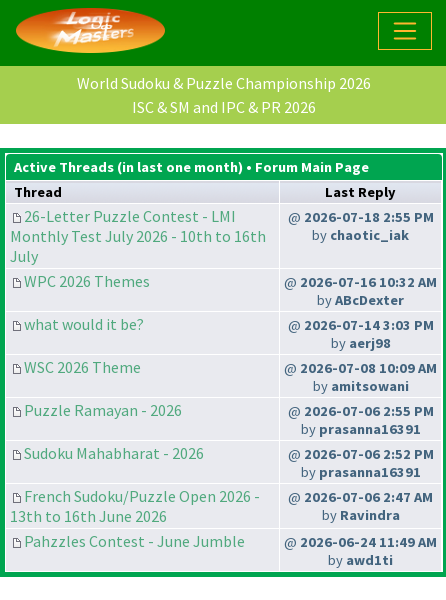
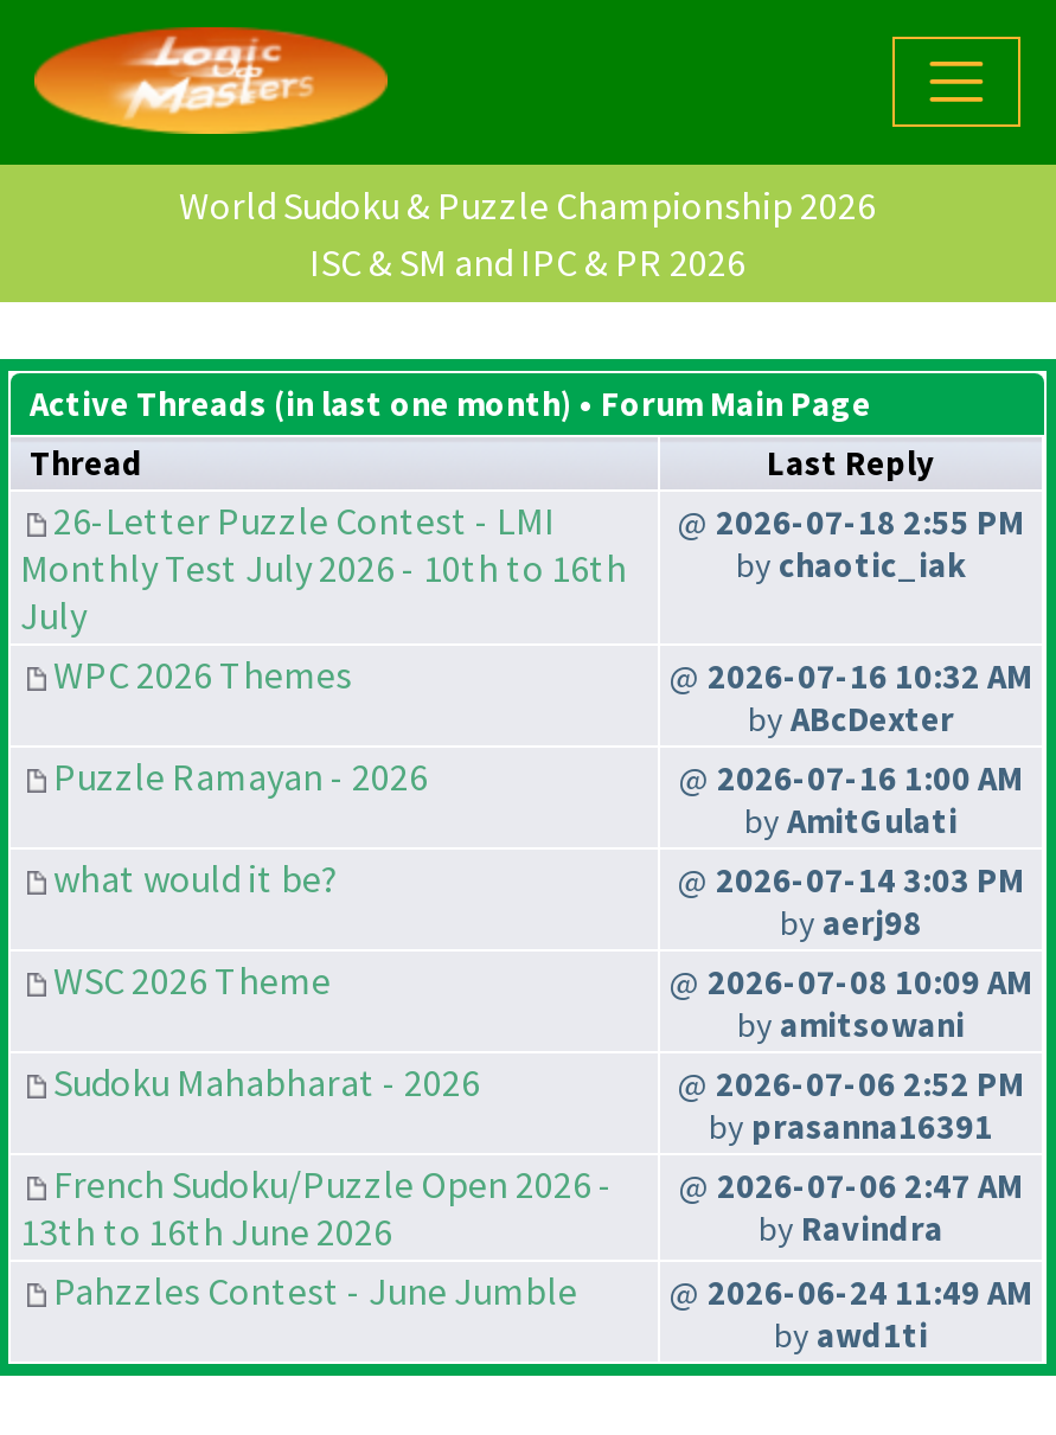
moved [24,314,437,395] -> [53,855,1032,1047]: what would it be? | @ 2026-07-14 3:03 PM | by aerj98 | WSC 2026 Theme | @ 2026-07-08 10:09 AM | by amitsowani
none -> [679,758,1023,843] @ 2026-07-16 1:00 AM | by AmitGulati
moved [24,400,182,420] -> [53,753,428,801]: Puzzle Ramayan - 2026
[287,402,433,438] @ 2026-07-06 2:55 PM | by prasanna16391 -> none

